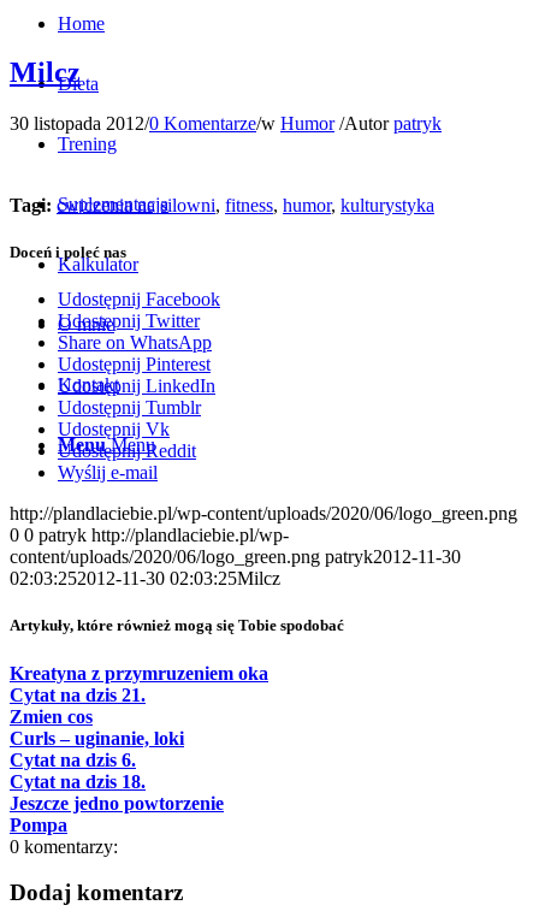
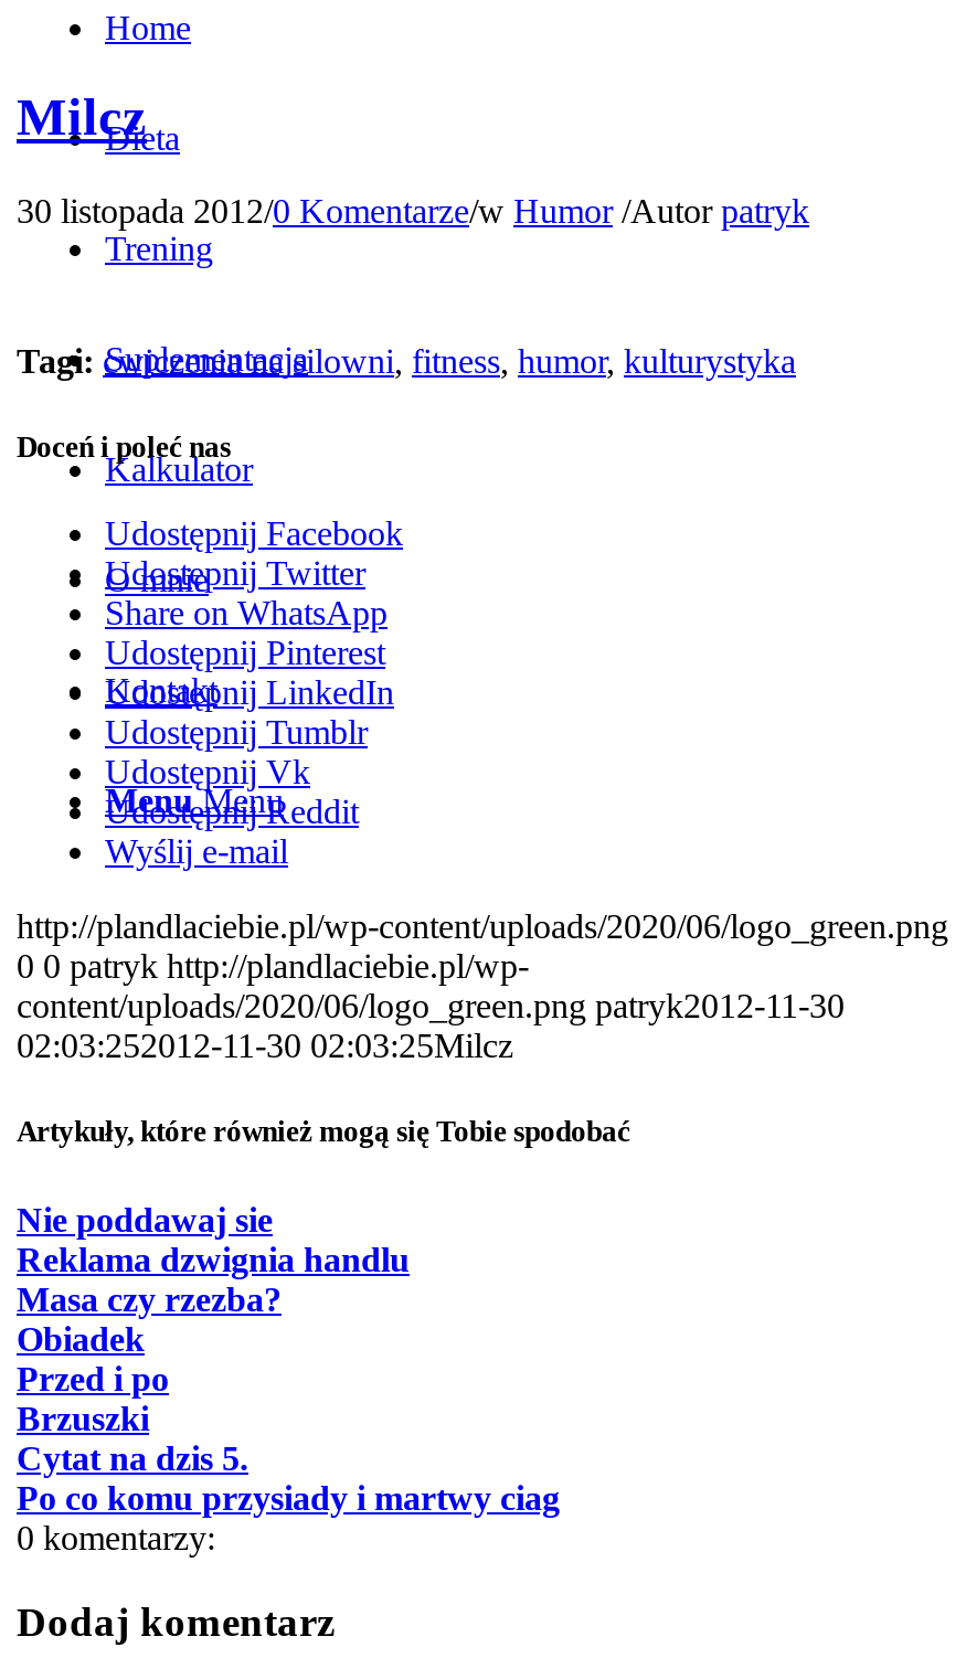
[10,662,268,835] Kreatyna z przymruzeniem oka | Cytat na dzis 21. | Zmien cos | Curls – uginanie, loki | Cytat na dzis 6. | Cytat na dzis 18. | Jeszcze jedno powtorzenie | Pompa -> [17,1200,560,1516] Nie poddawaj sie | Reklama dzwignia handlu | Masa czy rzezba? | Obiadek | Przed i po | Brzuszki | Cytat na dzis 5. | Po co komu przysiady i martwy ciag

